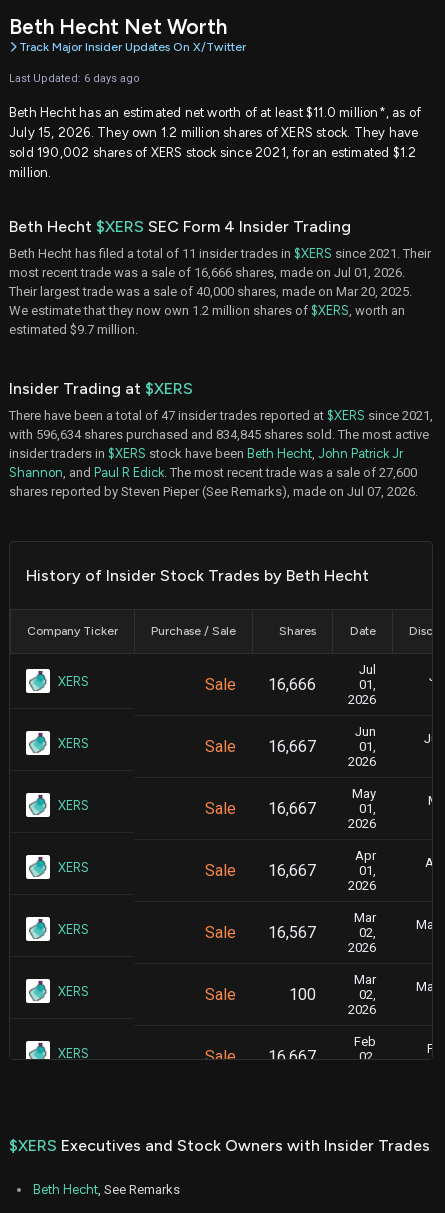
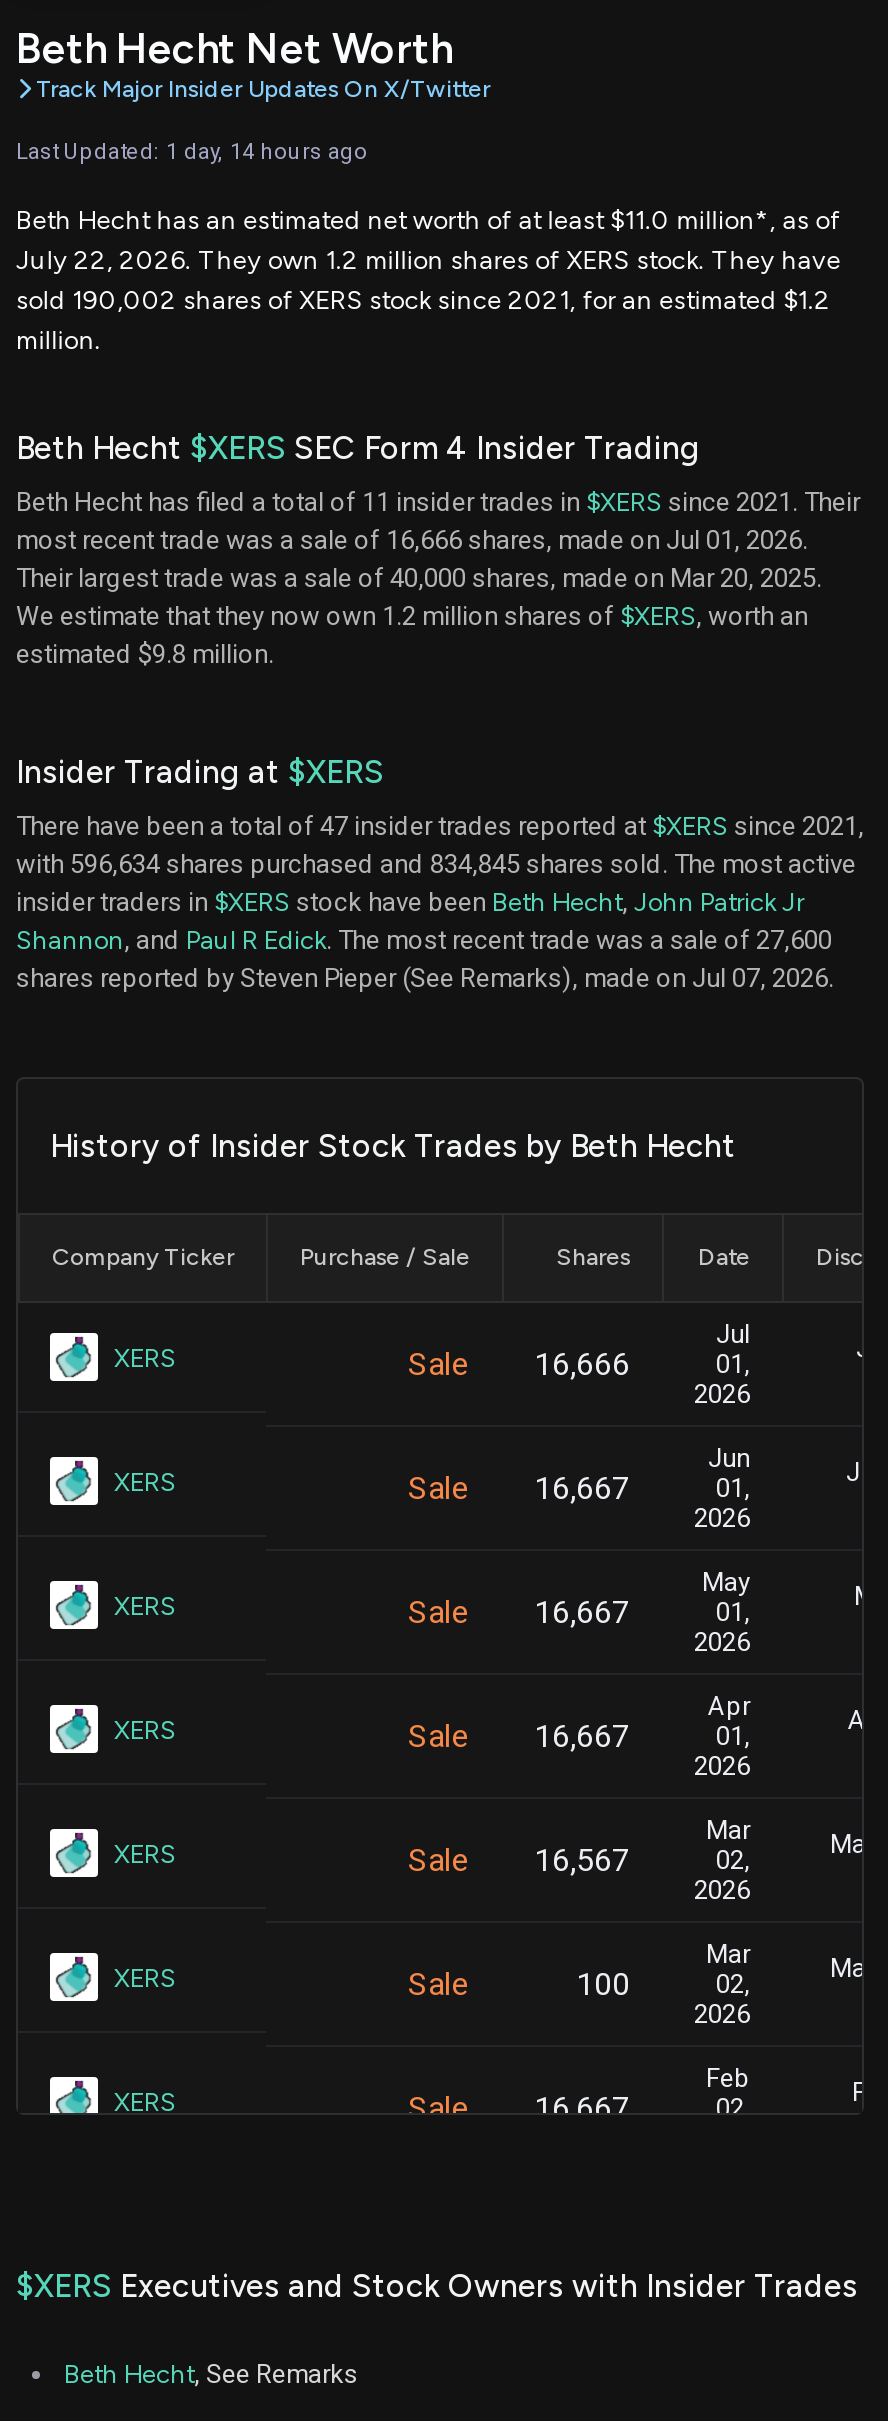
[9,72,140,85] Last Updated: 6 days ago -> [16,138,368,164] Last Updated: 1 day, 14 hours ago
[9,125,418,140] July 15, 2026. They own 1.2 million shares of XERS stock. They have -> [16,244,841,274] July 22, 2026. They own 1.2 million shares of XERS stock. They have
[9,322,138,337] estimated $9.7 million. -> [16,638,274,668] estimated $9.8 million.

